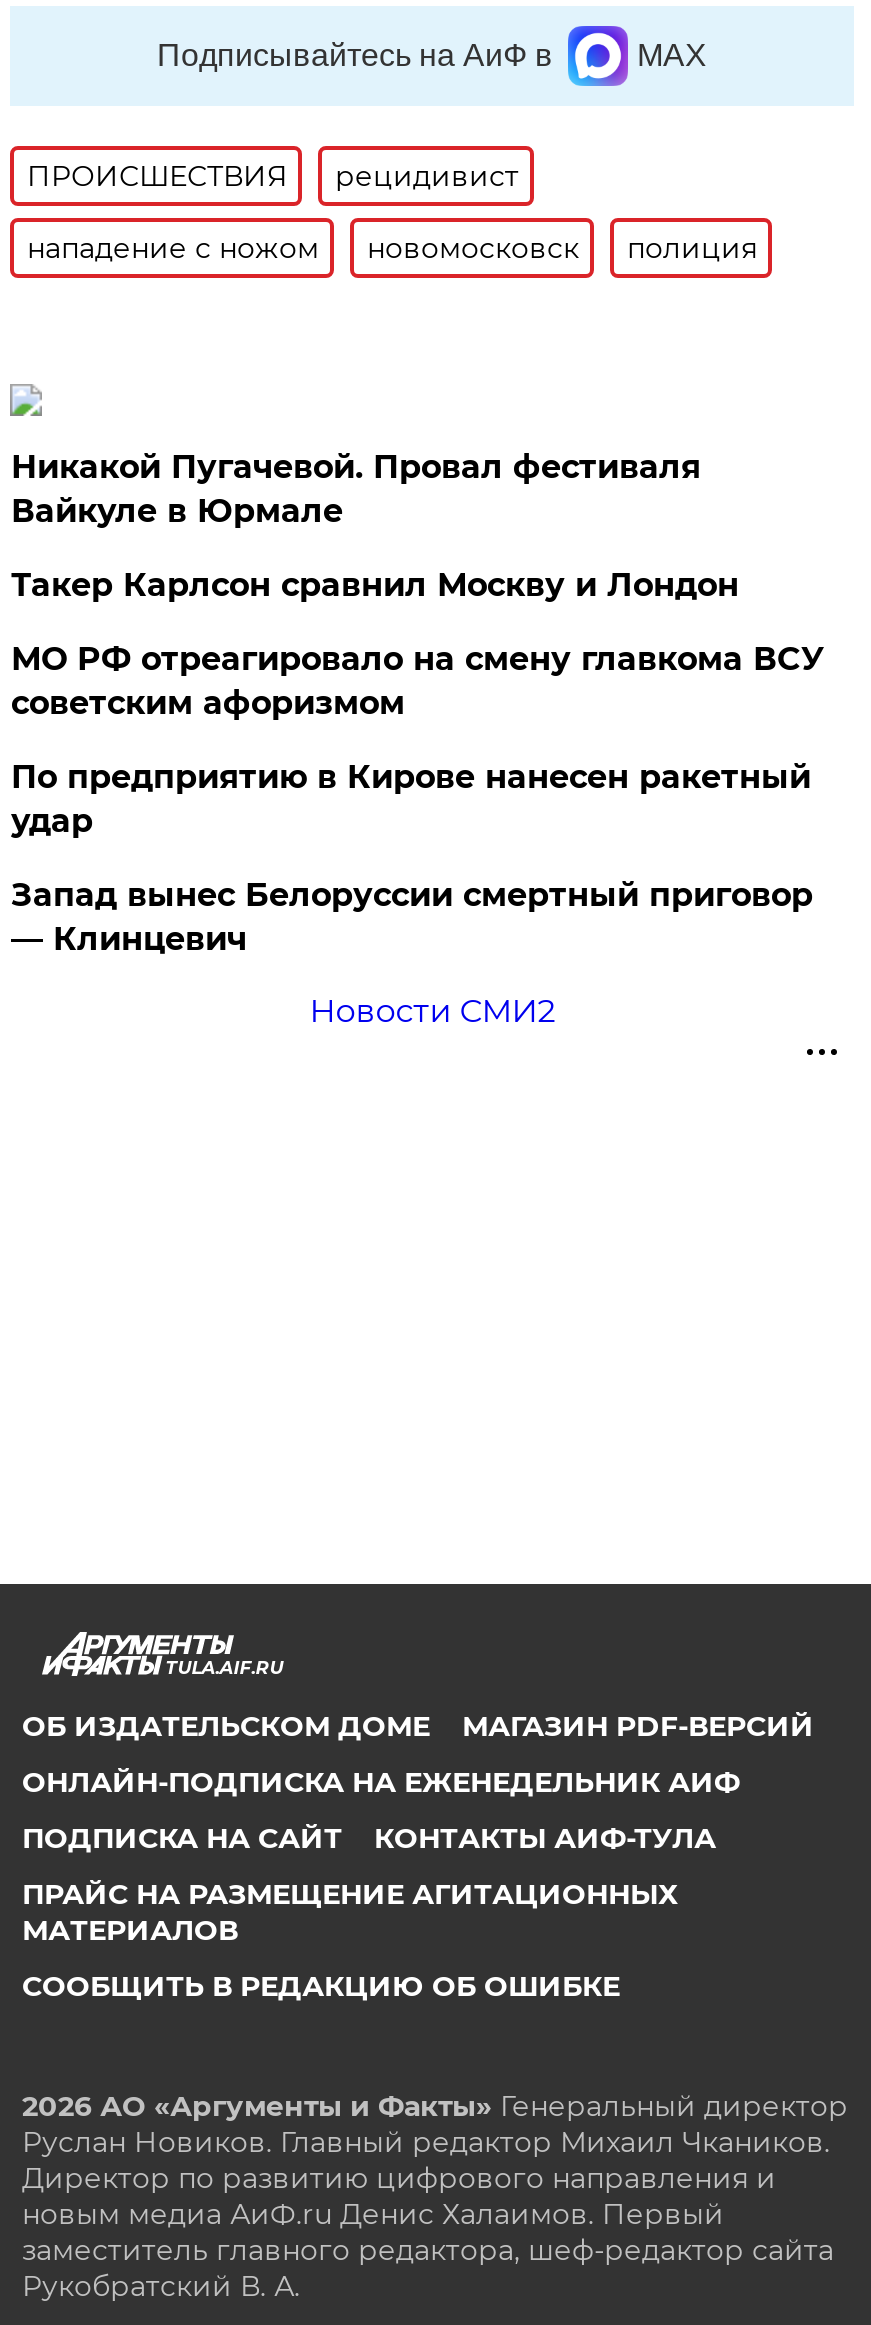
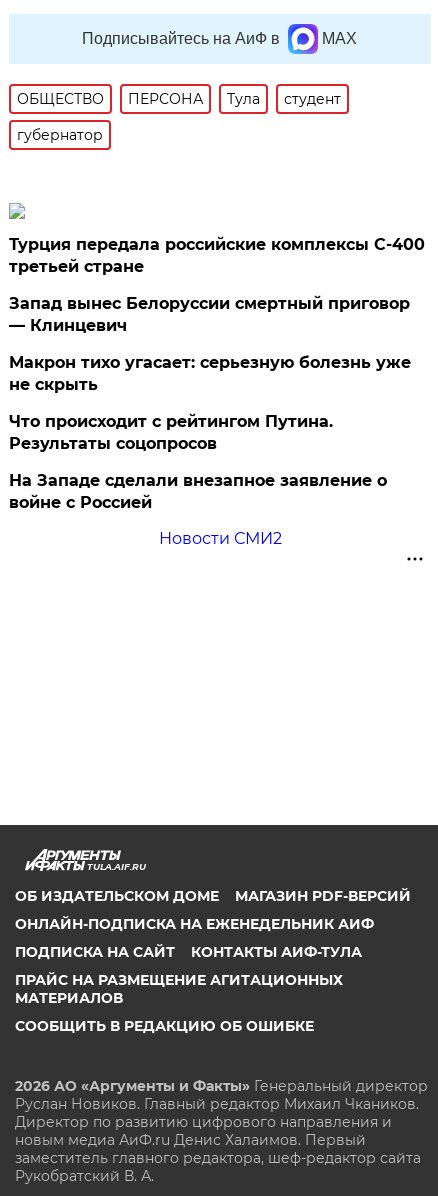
[27,158,757,266] ПРОИСШЕСТВИЯ | рецидивист | нападение с ножом | новомосковск | полиция -> [17,90,341,144] ОБЩЕСТВО | ПЕРСОНА | Тула | студент | губернатор
[11,448,825,840] Никакой Пугачевой. Провал фестиваля | Вайкуле в Юрмале | Такер Карлсон сравнил Москву и Лондон | МО РФ отреагировало на смену главкома ВСУ | советским афоризмом | По предприятию в Кирове нанесен ракетный | удар -> [9,235,425,276] Турция передала российские комплексы С-400 | третьей стране
moved [11,876,813,958] -> [9,294,410,335]: Запад вынес Белоруссии смертный приговор | — Клинцевич
none -> [9,353,411,512] Макрон тихо угасает: серьезную болезнь уже | не скрыть | Что происходит с рейтингом Путина. | Результаты соцопросов | На Западе сделали внезапное заявление о | войне с Россией

